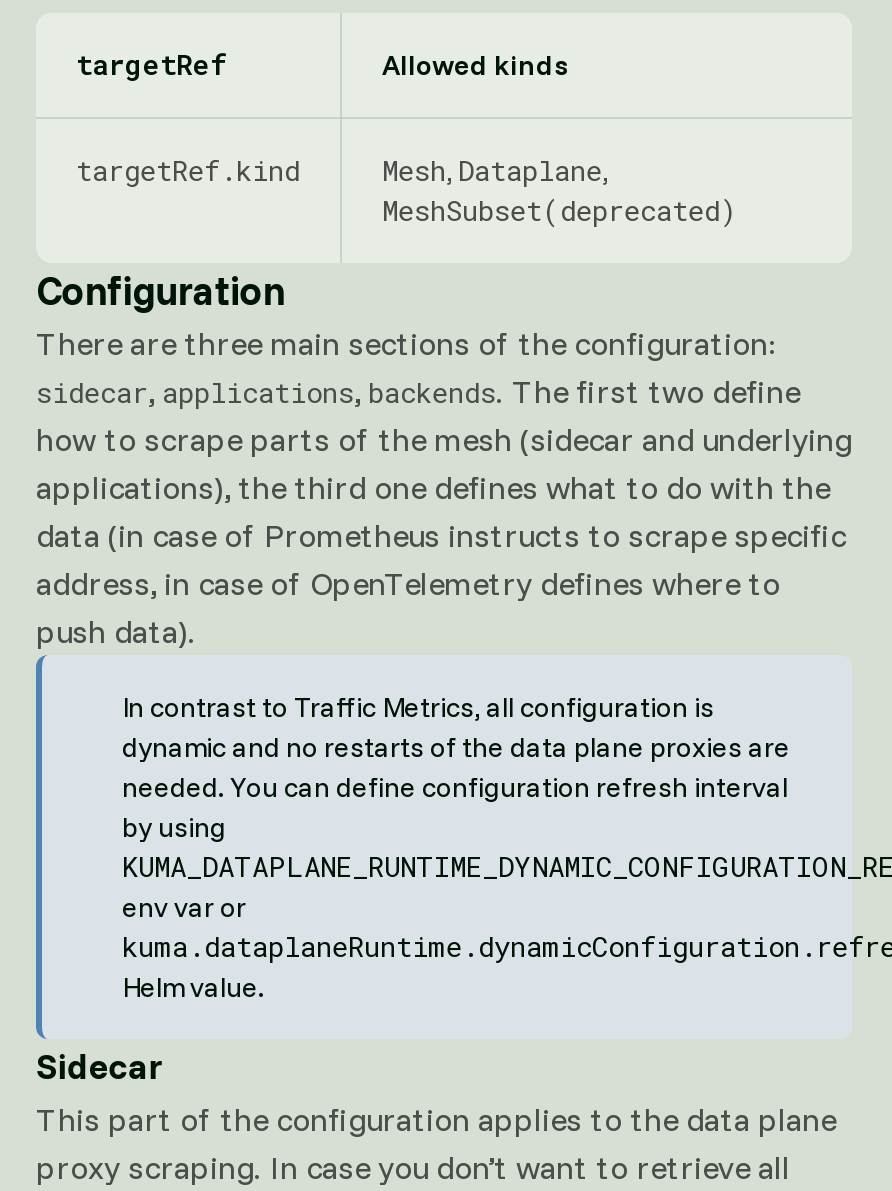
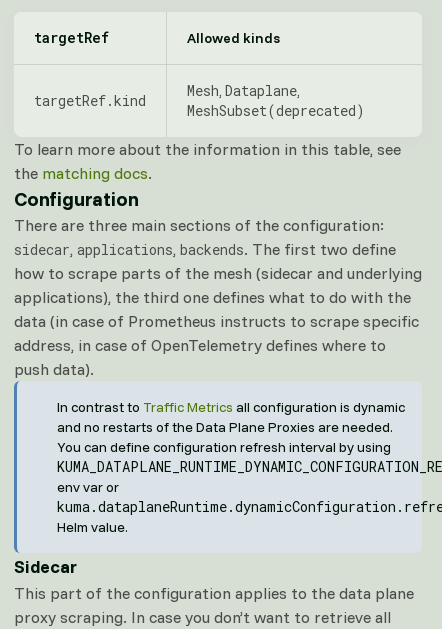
none -> [14,139,401,183] To learn more about the information in this table, see | the matching docs.
moved [36,265,852,651] -> [14,186,422,379]: Configuration | There are three main sections of the configuration: | sidecar, applications, backends. The first two define | how to scrape parts of the mesh (sidecar and underlying | applications), the third one defines what to do with the | data (in case of Prometheus instructs to scrape specific | address, in case of OpenTelemetry defines where to | push data).
[122,689,790,845] In contrast to Traffic Metrics, all configuration is | dynamic and no restarts of the data plane proxies are | needed. You can define configuration refresh interval | by using -> [57,398,405,456] In contrast to Traffic Metrics all configuration is dynamic | and no restarts of the Data Plane Proxies are needed. | You can define configuration refresh interval by using

